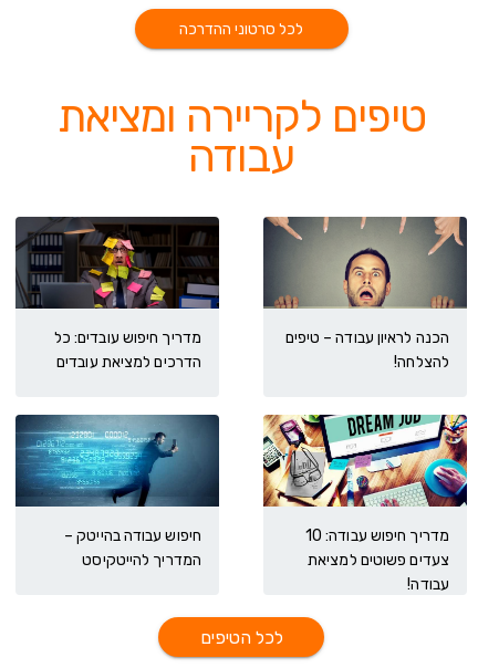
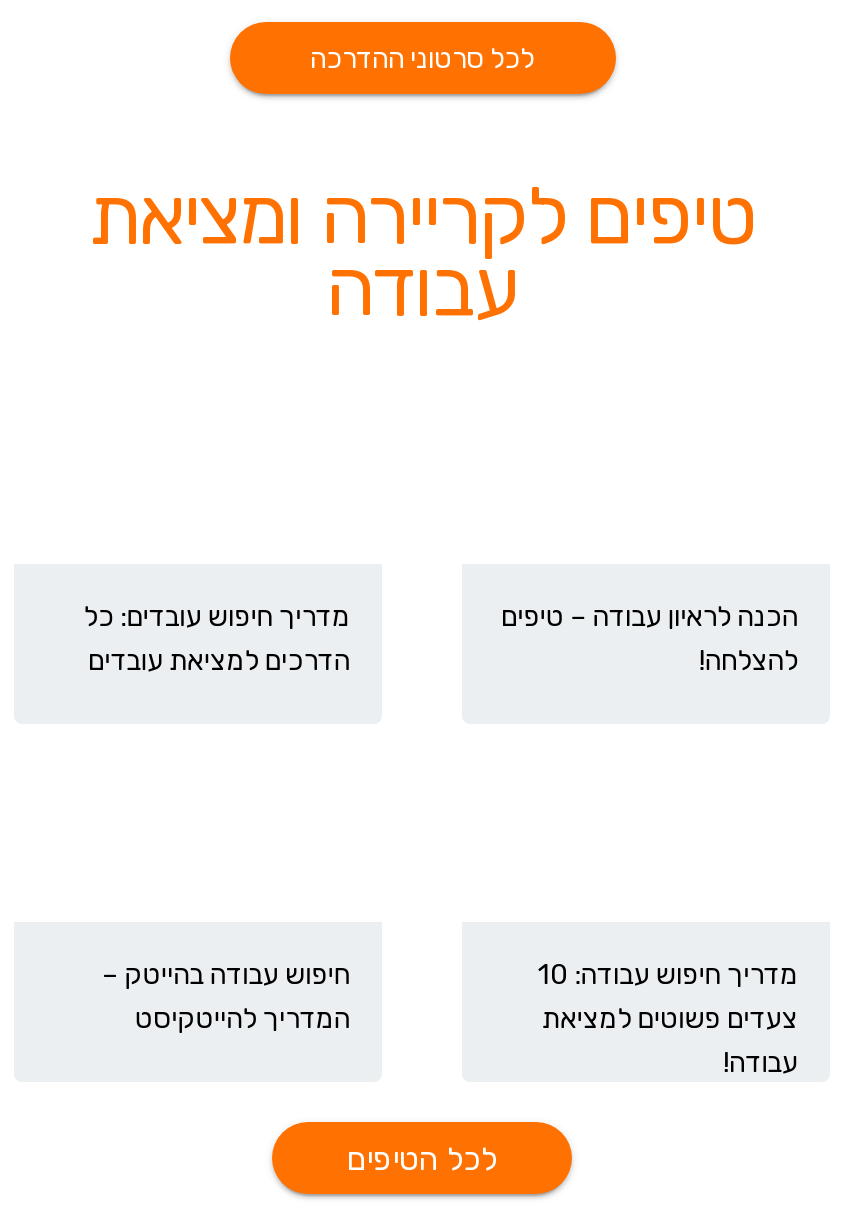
[14,216,220,310] [image] -> none
[262,216,468,310] [image] -> none
[14,414,220,508] [image] -> none
[262,414,468,508] [image] -> none

